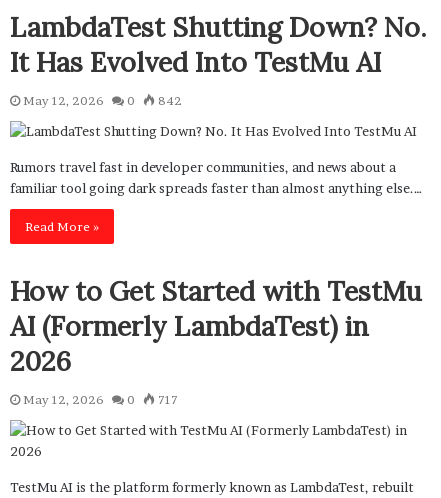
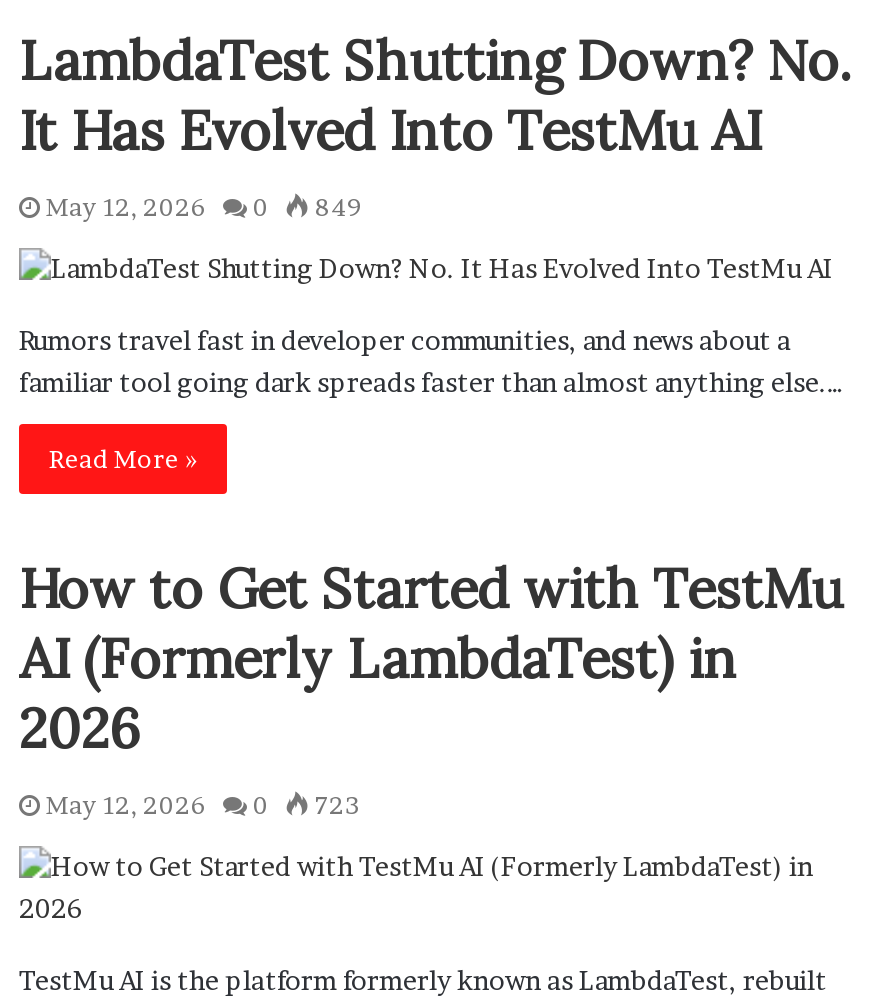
[23,93,182,108] May 12, 2026 0 842 -> [45,191,363,221] May 12, 2026 0 849
[23,392,178,407] May 12, 2026 0 717 -> [45,789,359,819] May 12, 2026 0 723

